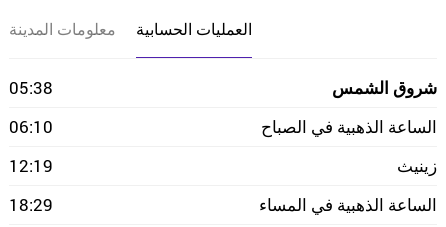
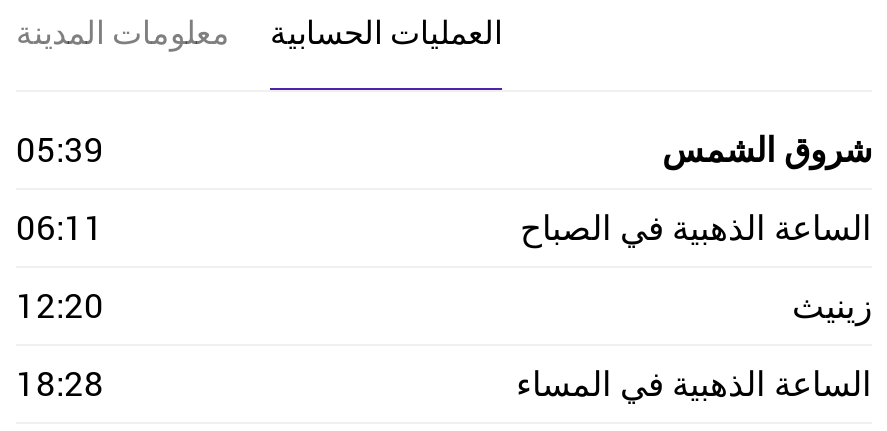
[9,76,53,99] 05:38 -> [16,126,104,172] 05:39
[9,115,53,138] 06:10 -> [16,204,104,250] 06:11
[9,154,53,177] 12:19 -> [16,282,104,328] 12:20
[9,193,53,216] 18:29 -> [16,360,104,406] 18:28

